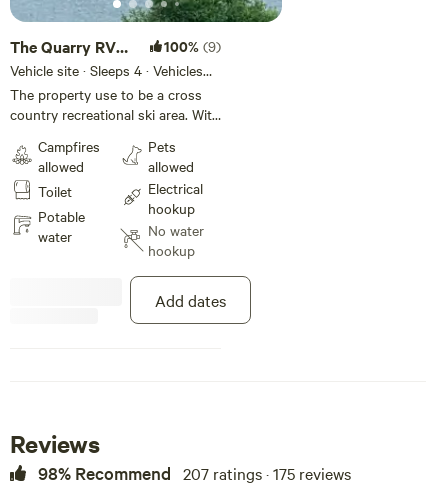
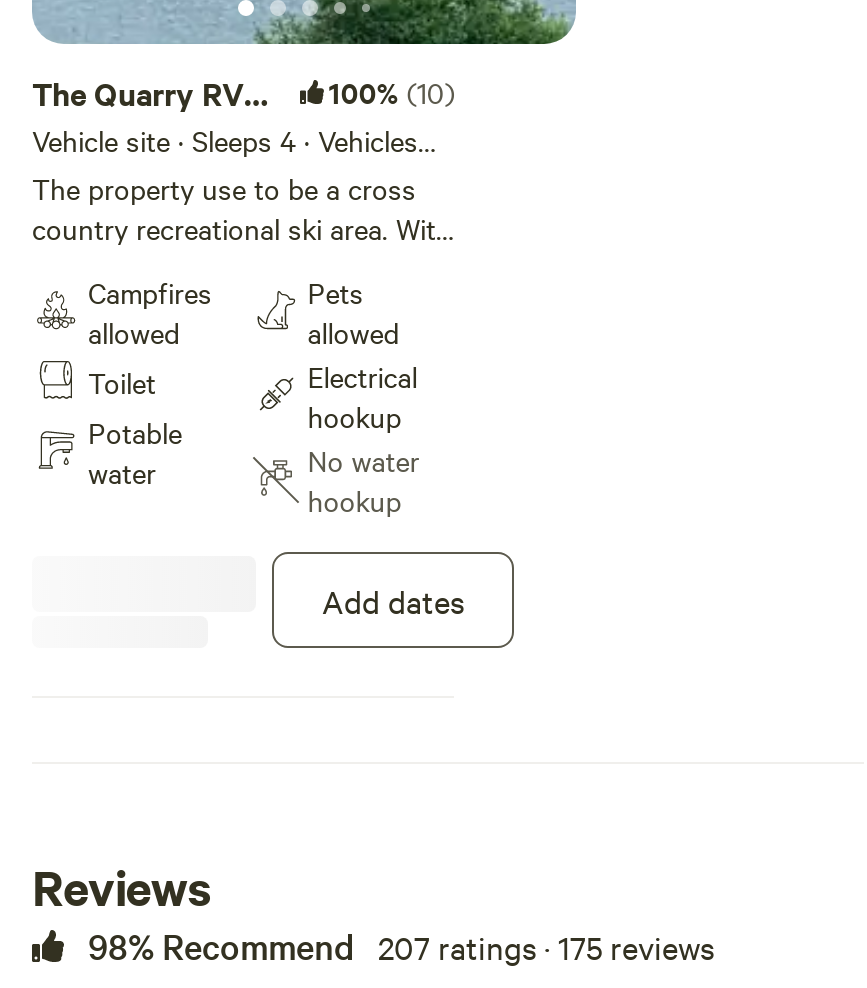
[164,35,221,56] 100% (9) -> [329,70,455,112] 100% (10)

